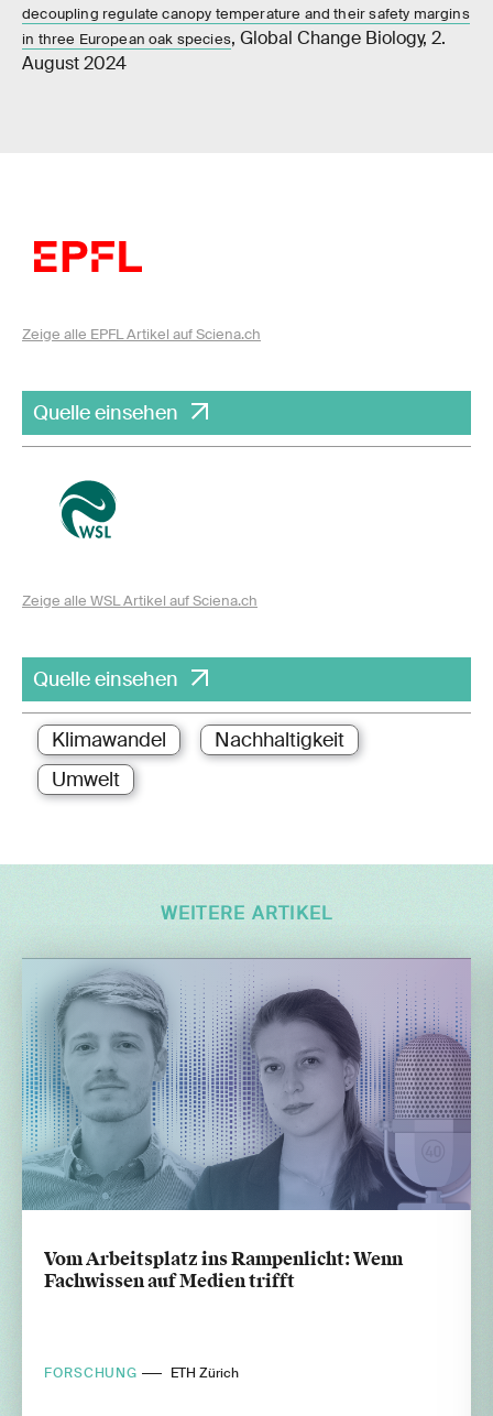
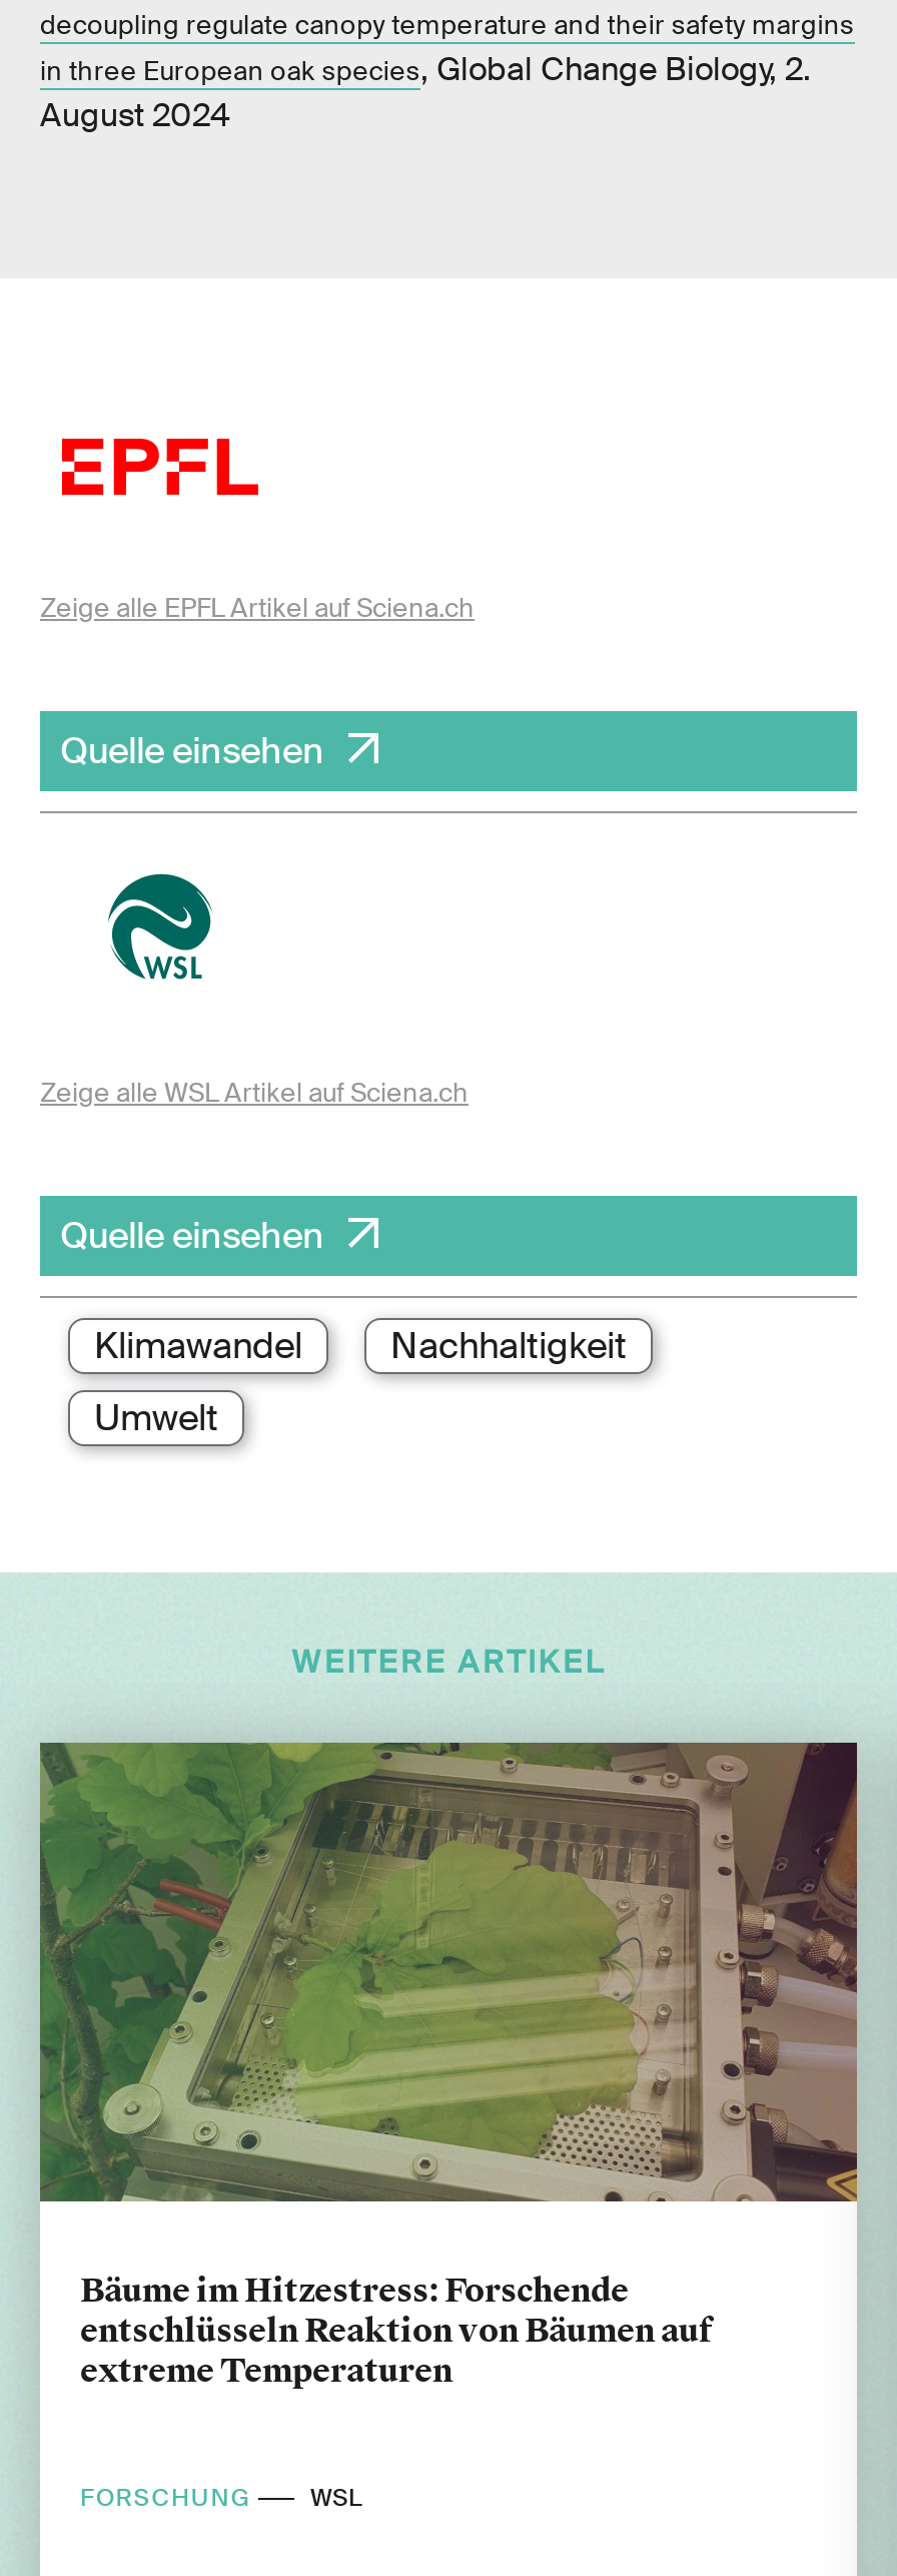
[22,958,471,1293] [image] | Vom Arbeitsplatz ins Rampenlicht: Wenn | Fachwissen auf Medien trifft -> [38,1741,859,2392] [image] | Bäume im Hitzestress: Forschende | entschlüsseln Reaktion von Bäumen auf | extreme Temperaturen
[171,1365,239,1382] ETH Zürich -> [310,2482,362,2515] WSL

